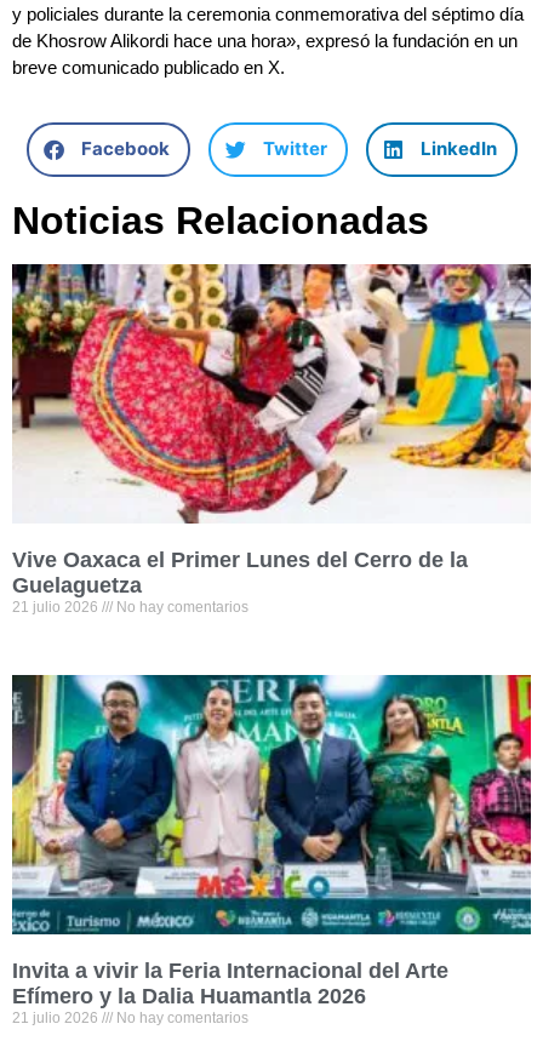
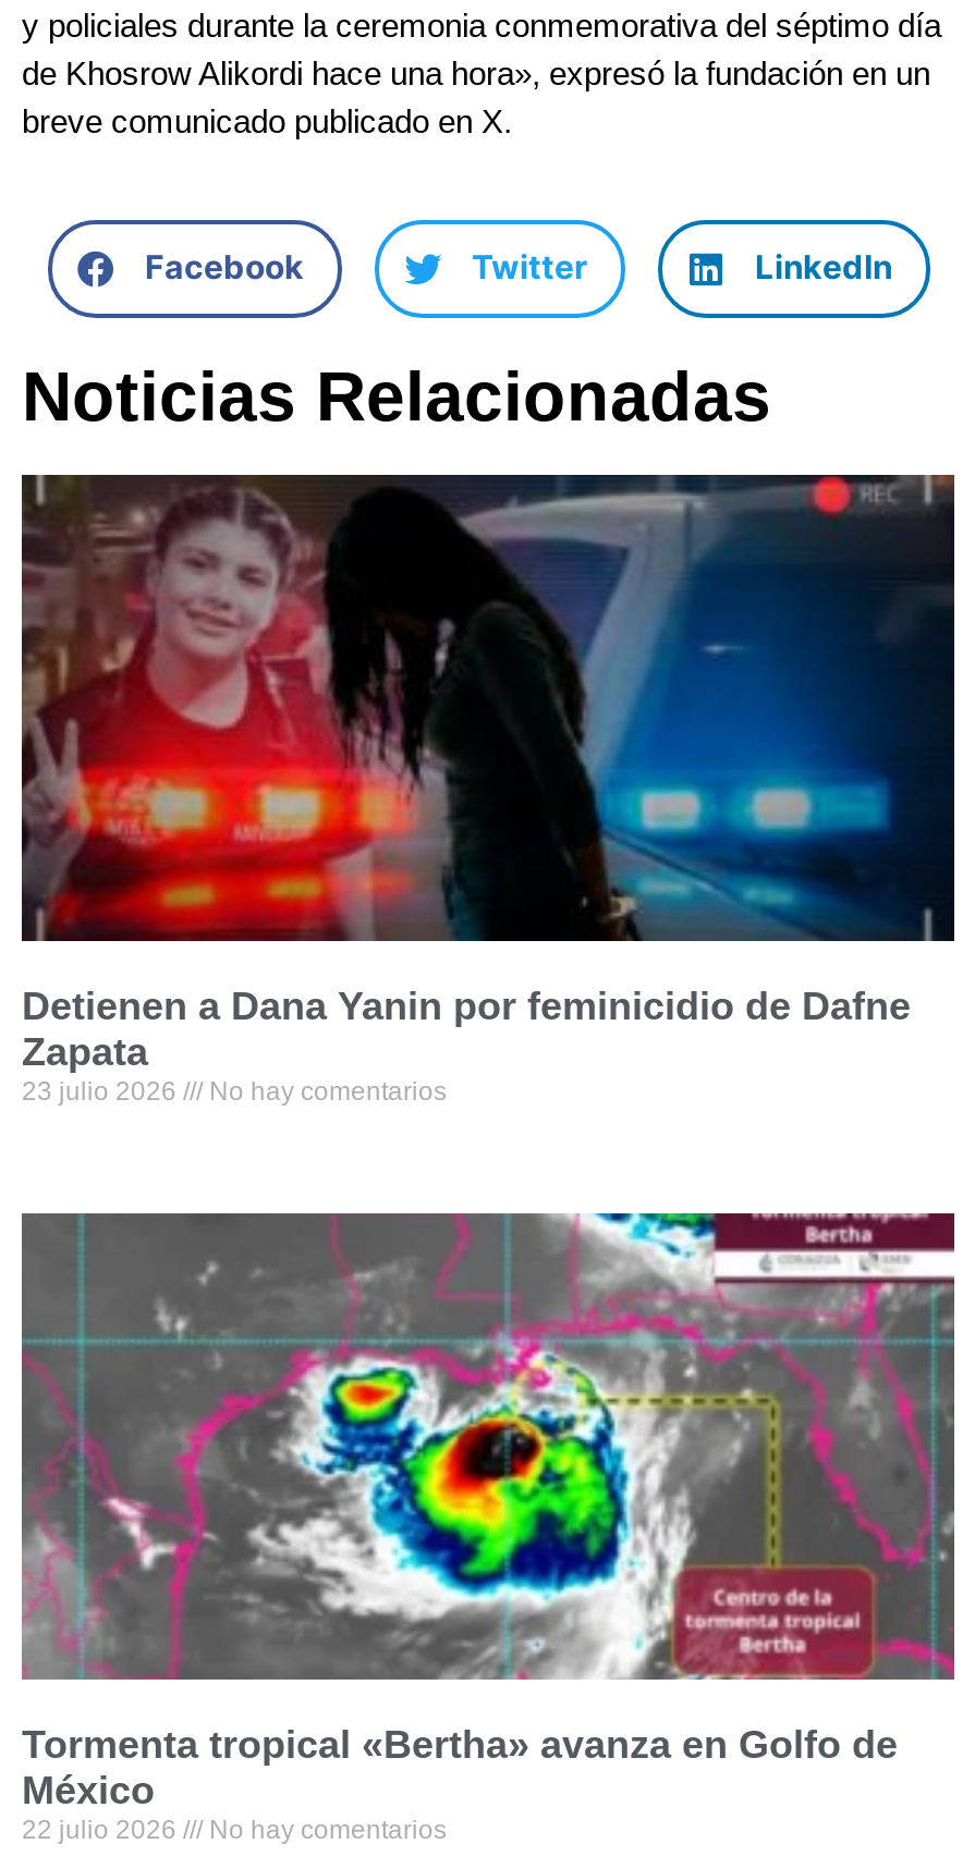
[11,263,532,616] [image] | Vive Oaxaca el Primer Lunes del Cerro de la | Guelaguetza | 21 julio 2026 -> [20,473,956,1106] [image] | Detienen a Dana Yanin por feminicidio de Dafne | Zapata | 23 julio 2026
[11,674,532,1026] [image] | Invita a vivir la Feria Internacional del Arte | Efímero y la Dalia Huamantla 2026 | 21 julio 2026 -> [20,1211,956,1845] [image] | Tormenta tropical «Bertha» avanza en Golfo de | México | 22 julio 2026

